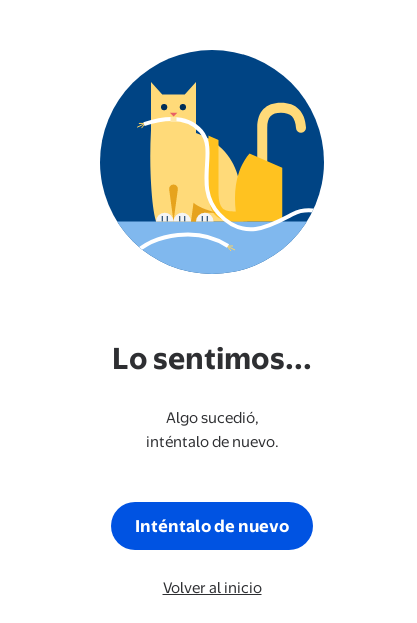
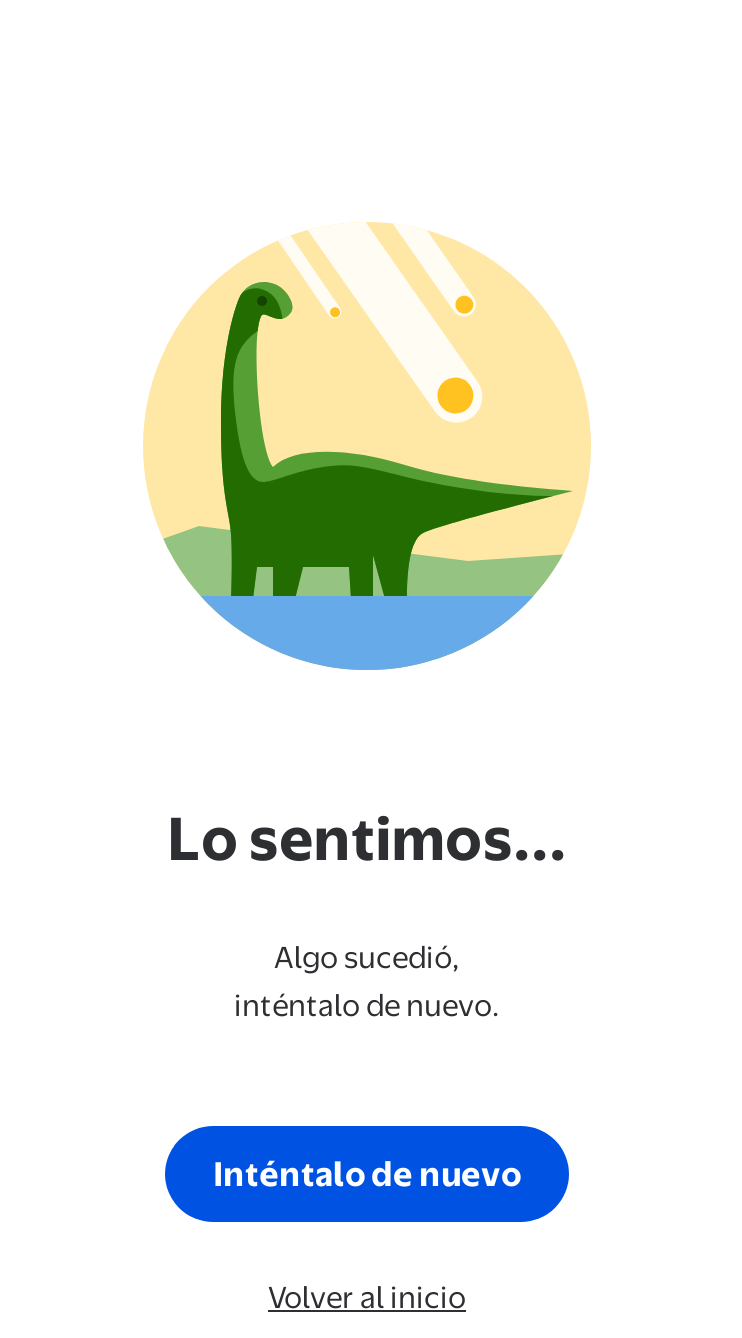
[99,49,325,252] [image] -> [143,222,591,624] [image]

